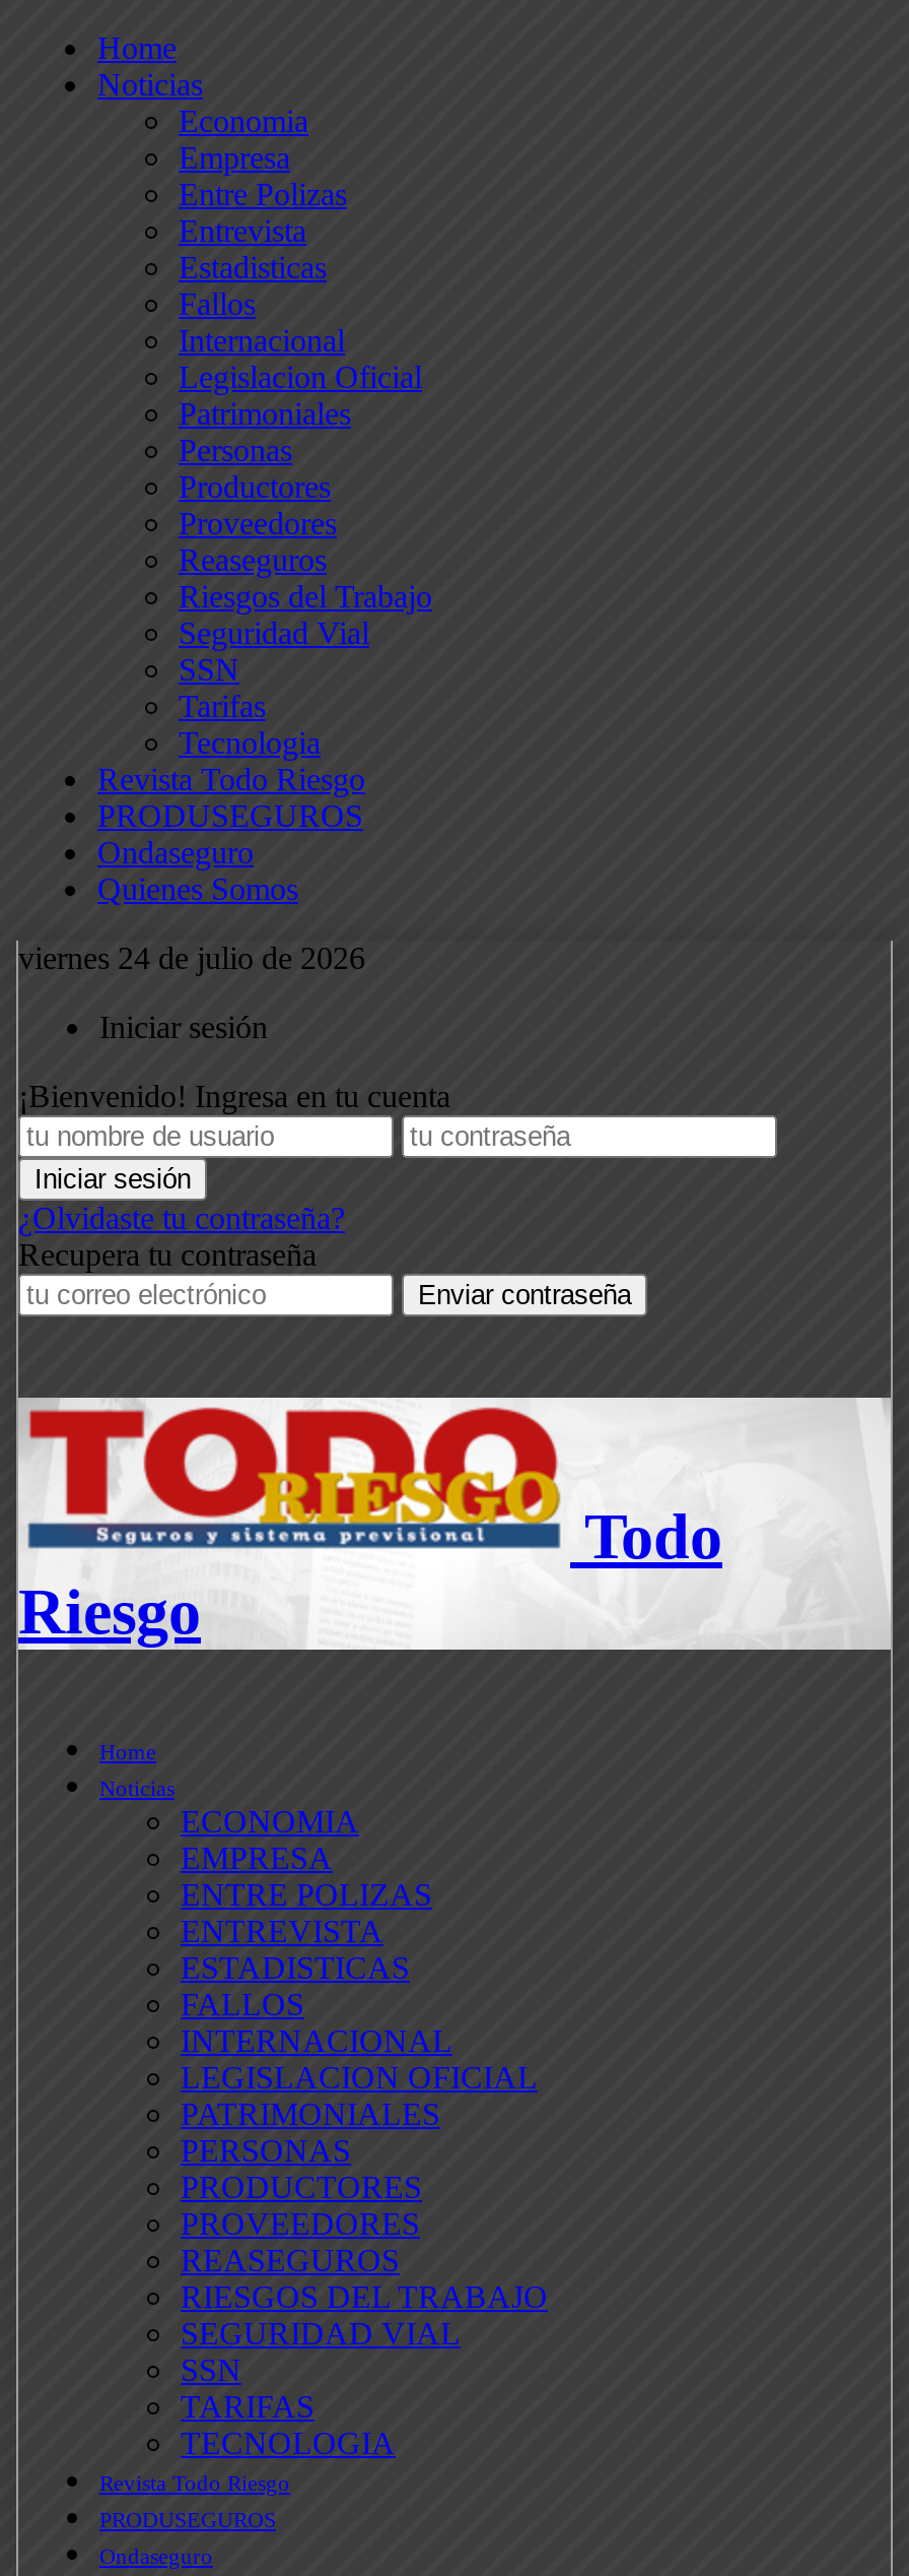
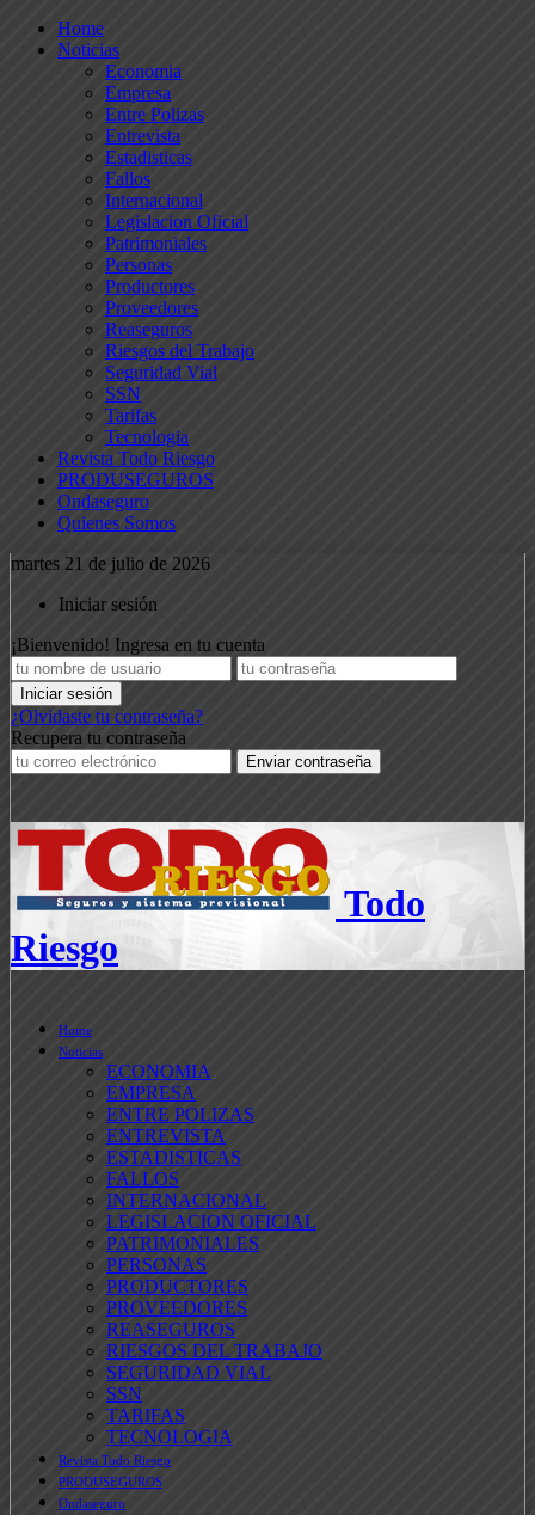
[18,941,365,975] viernes 24 de julio de 2026 -> [11,553,210,574] martes 21 de julio de 2026

